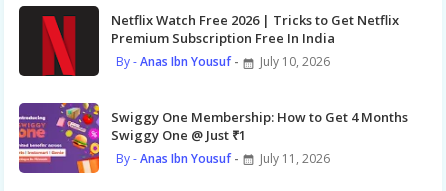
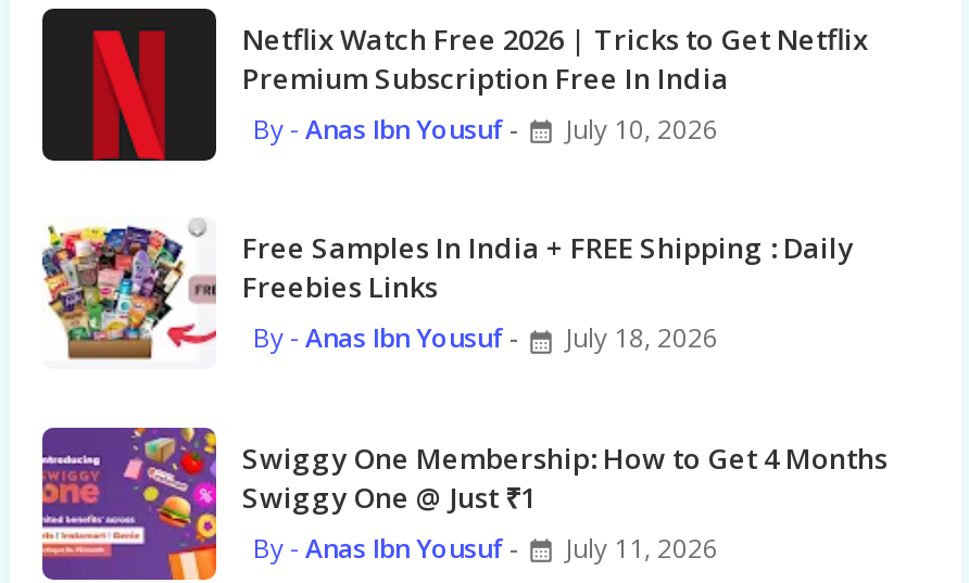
none -> [42,218,853,368] [image] | Free Samples In India + FREE Shipping : Daily | Freebies Links | Anas Ibn Yousuf | July 18, 2026

